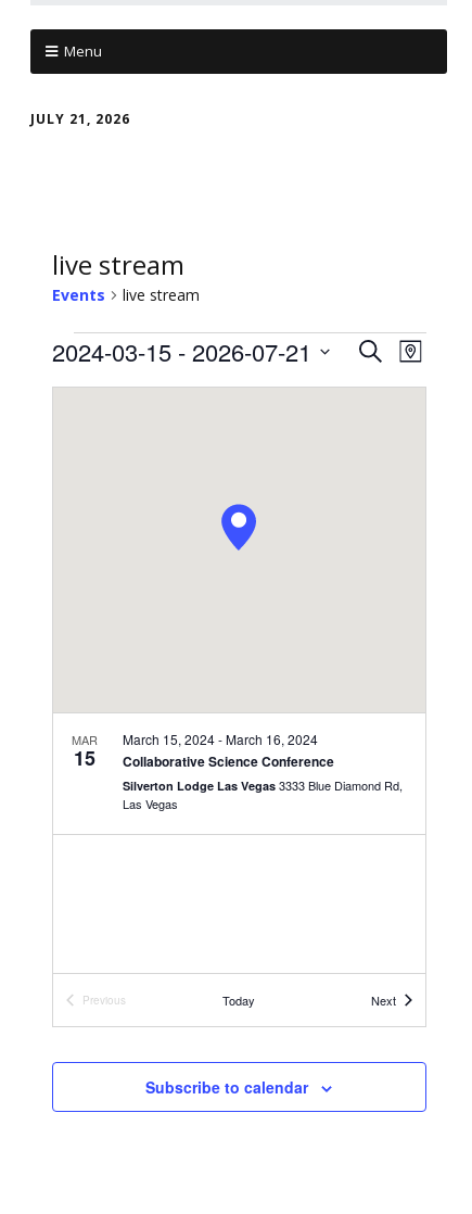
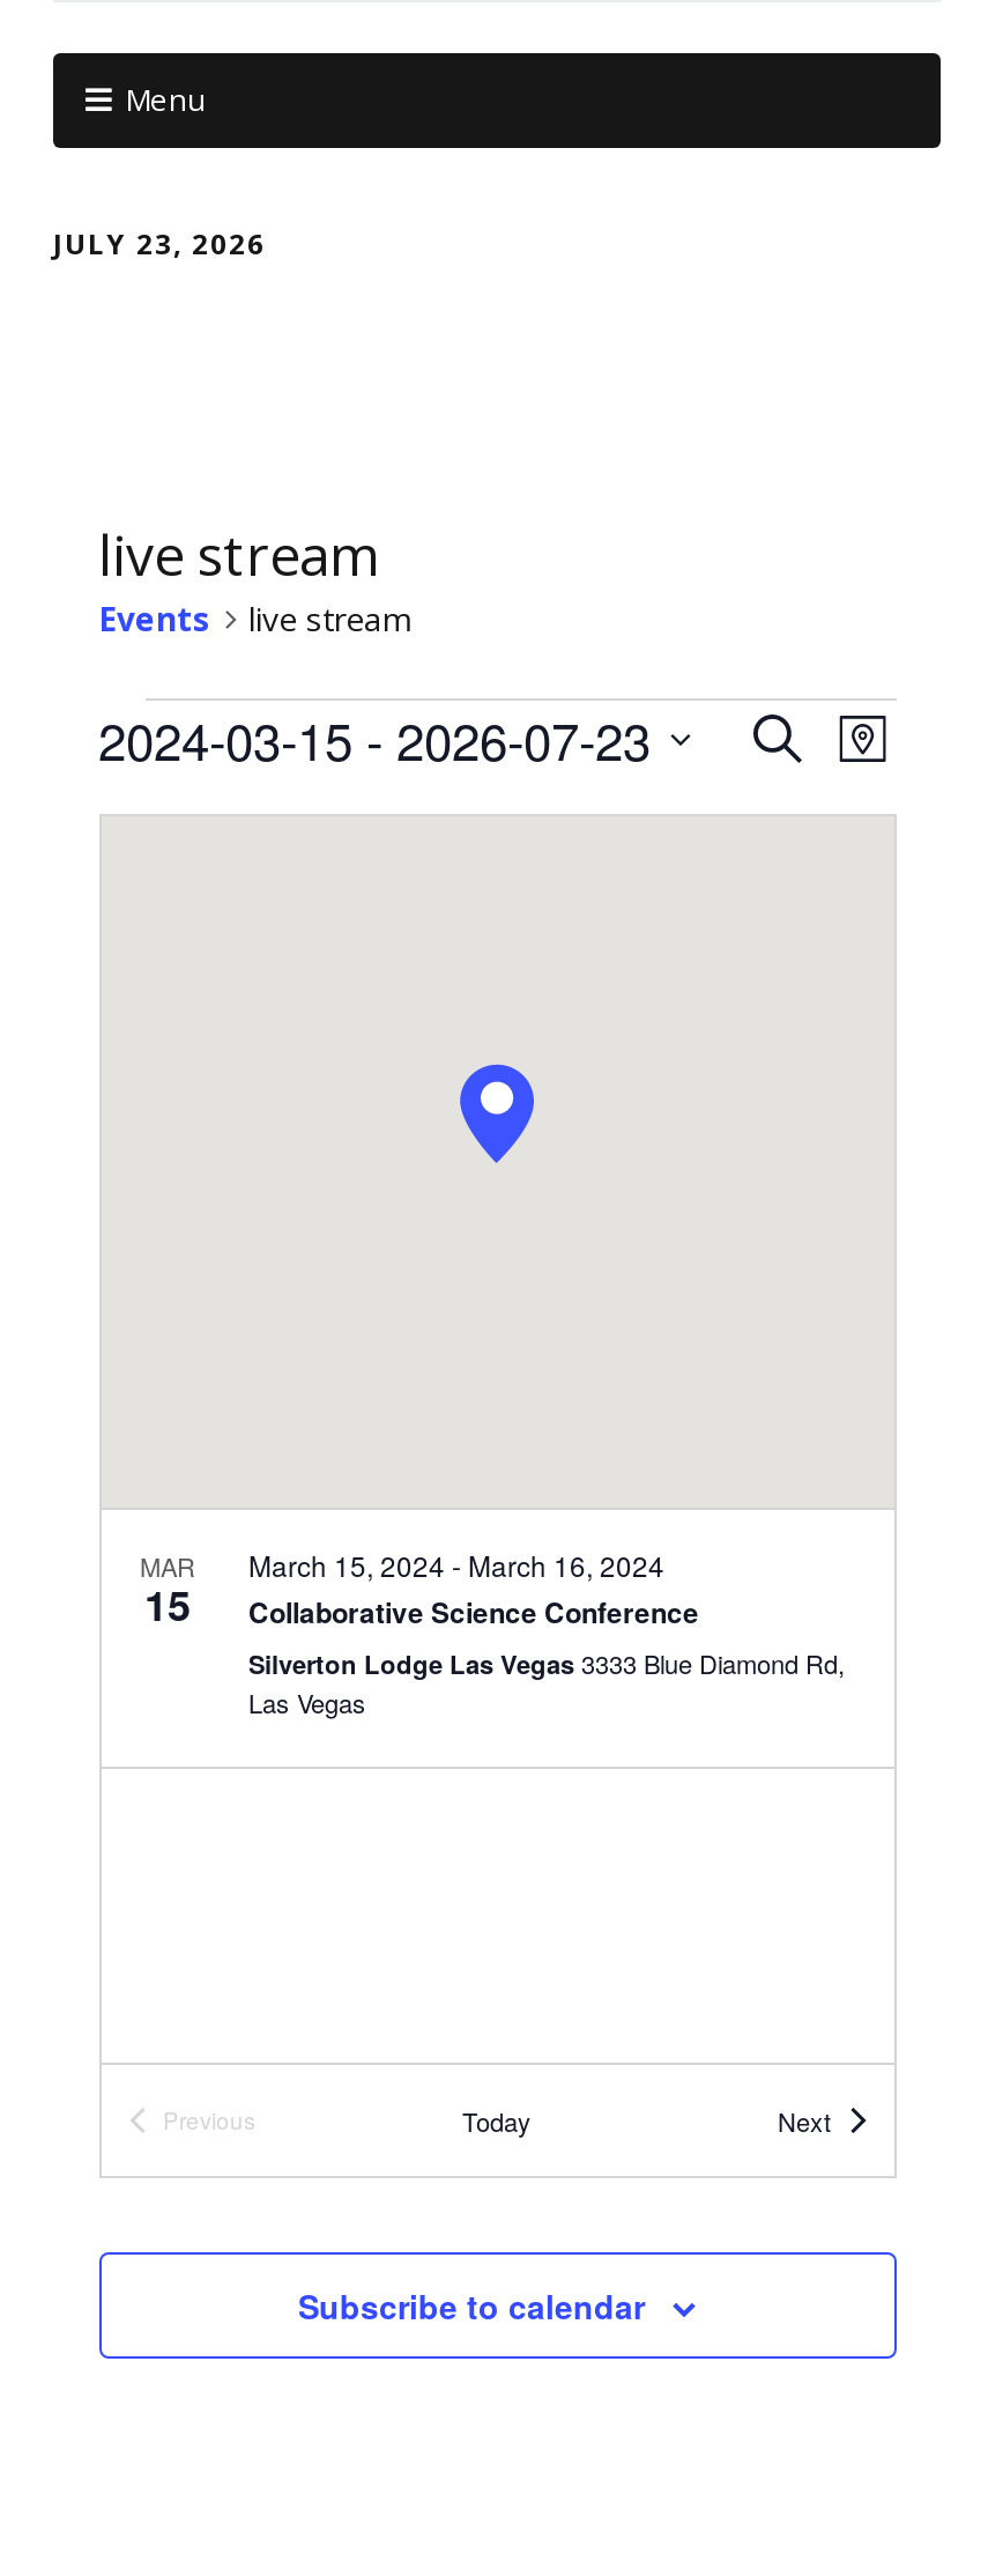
[30,110,130,128] JULY 21, 2026 -> [53,224,266,264] JULY 23, 2026
[52,334,311,368] 2024-03-15 - 2026-07-21 -> [98,703,651,775] 2024-03-15 - 2026-07-23

